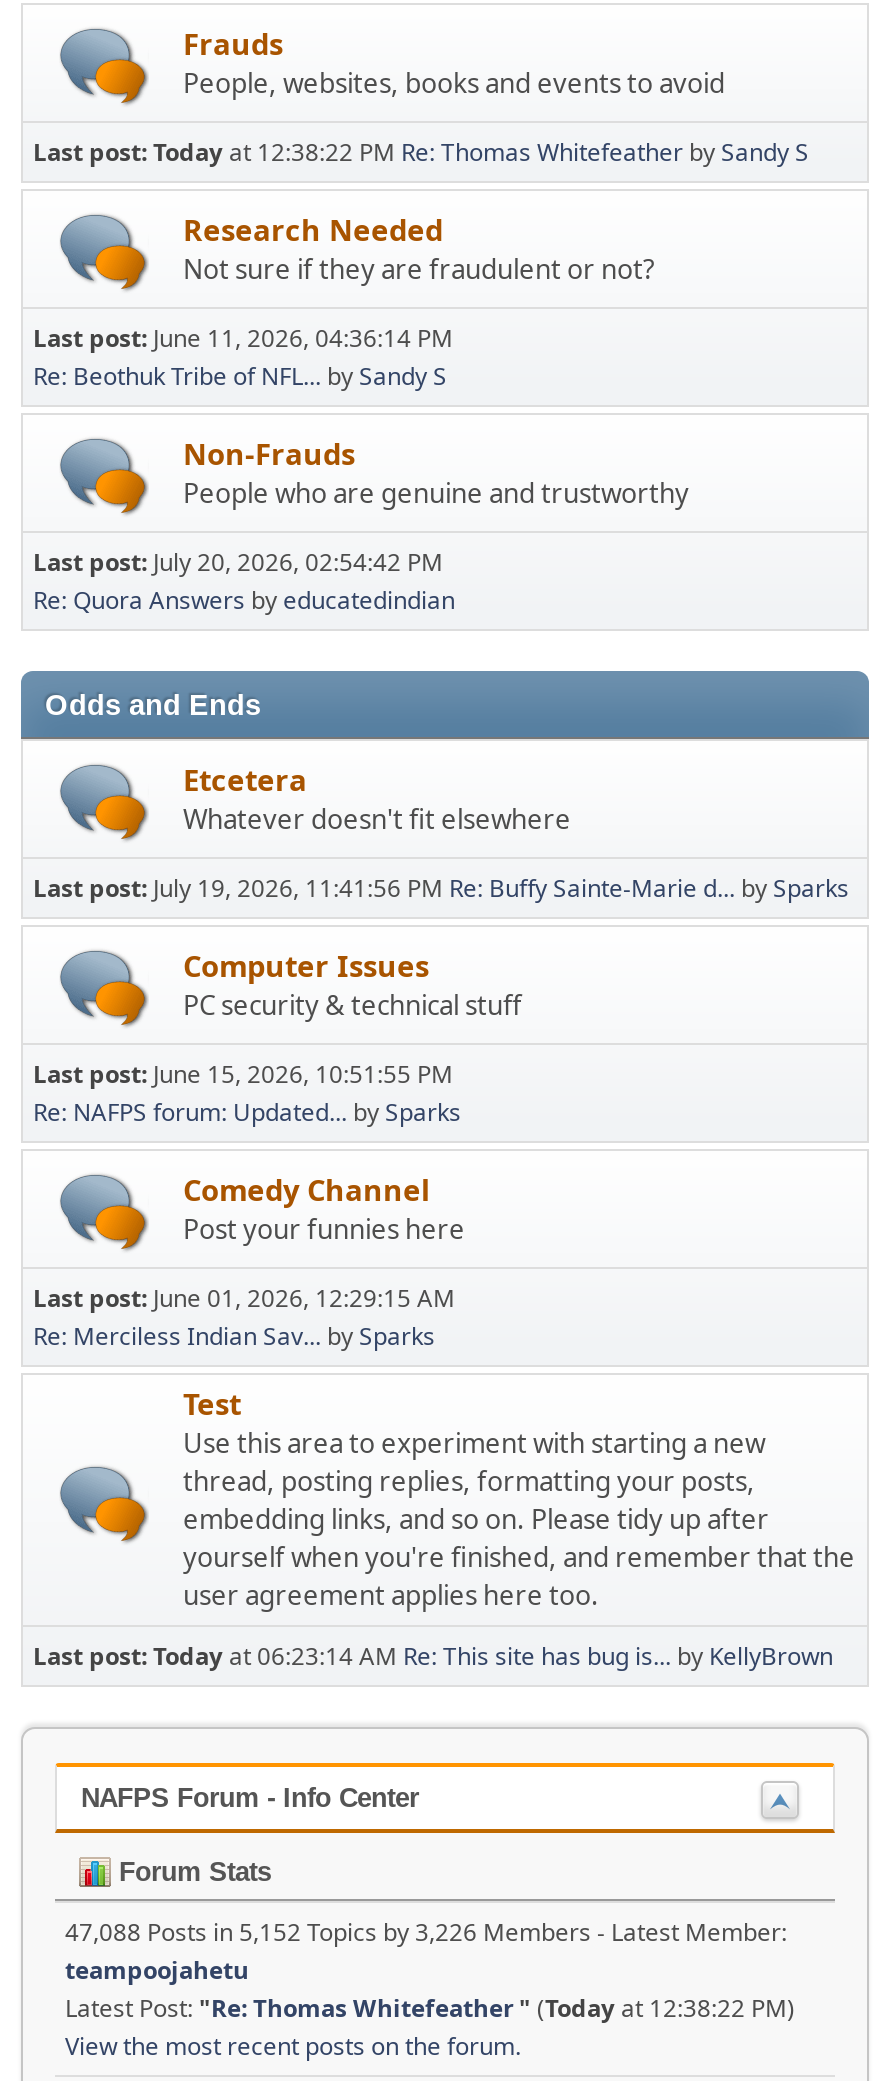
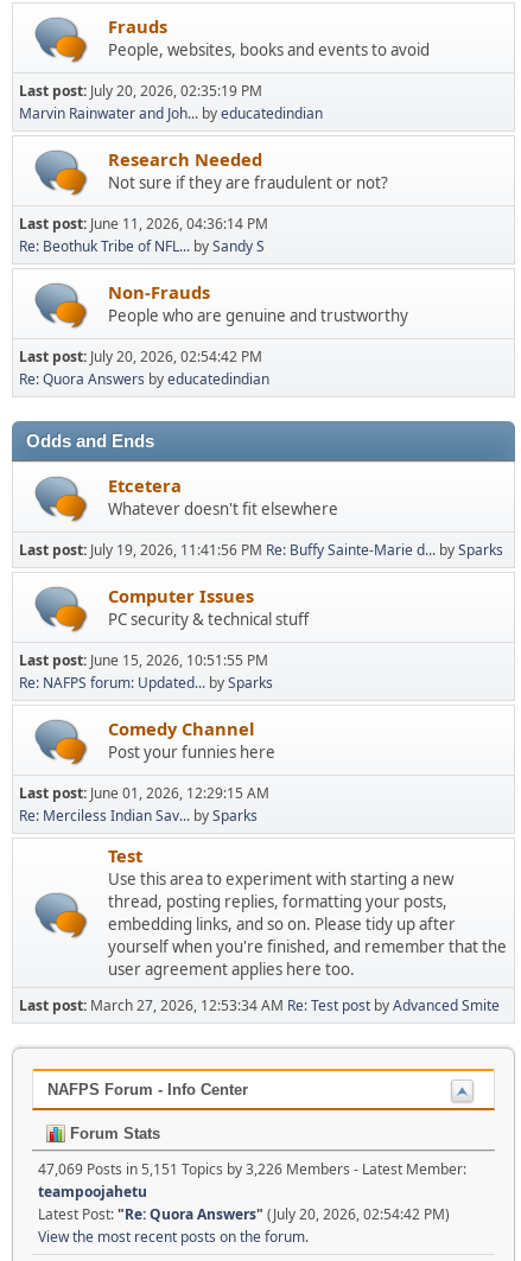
[33,135,809,169] Last post: Today at 12:38:22 PM Re: Thomas Whitefeather by Sandy S -> [19,81,323,123] Last post: July 20, 2026, 02:35:19 PM | Marvin Rainwater and Joh... by educatedindian
[33,1639,833,1673] Last post: Today at 06:23:14 AM Re: This site has bug is... by KellyBrown -> [19,995,500,1015] Last post: March 27, 2026, 12:53:34 AM Re: Test post by Advanced Smite
[65,1915,787,1949] 47,088 Posts in 5,152 Topics by 3,226 Members - Latest Member: -> [38,1159,466,1179] 47,069 Posts in 5,151 Topics by 3,226 Members - Latest Member:
[65,1991,795,2025] Latest Post: "Re: Thomas Whitefeather " (Today at 12:38:22 PM) -> [38,1204,450,1224] Latest Post: "Re: Quora Answers" (July 20, 2026, 02:54:42 PM)

